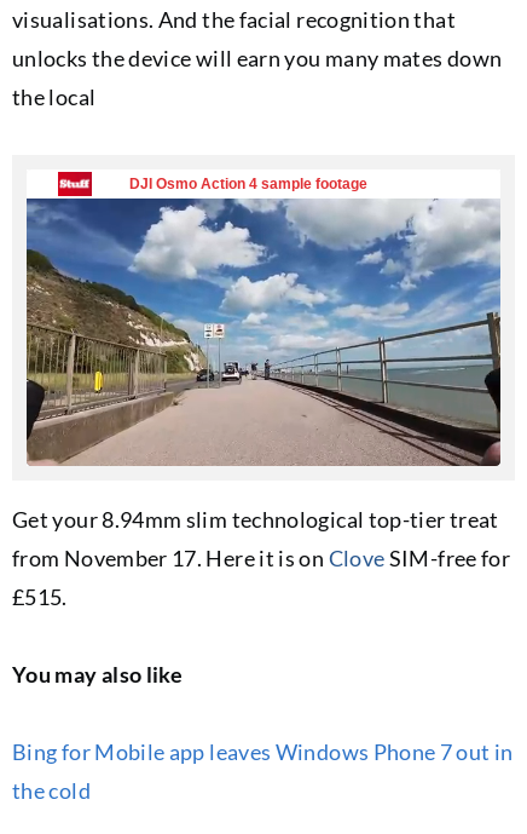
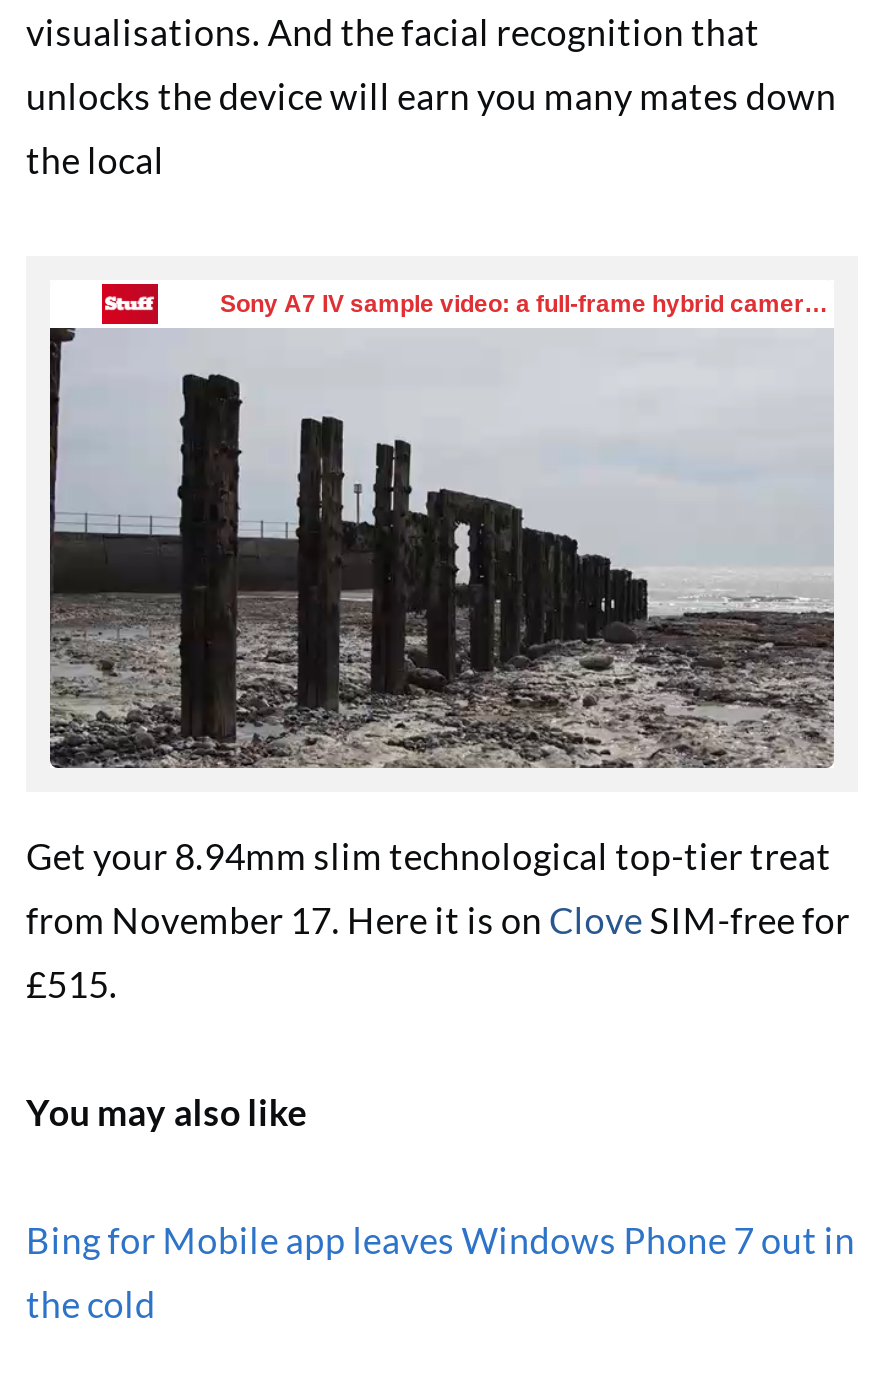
[25,171,502,466] [image] -> [48,283,836,769] [image]

